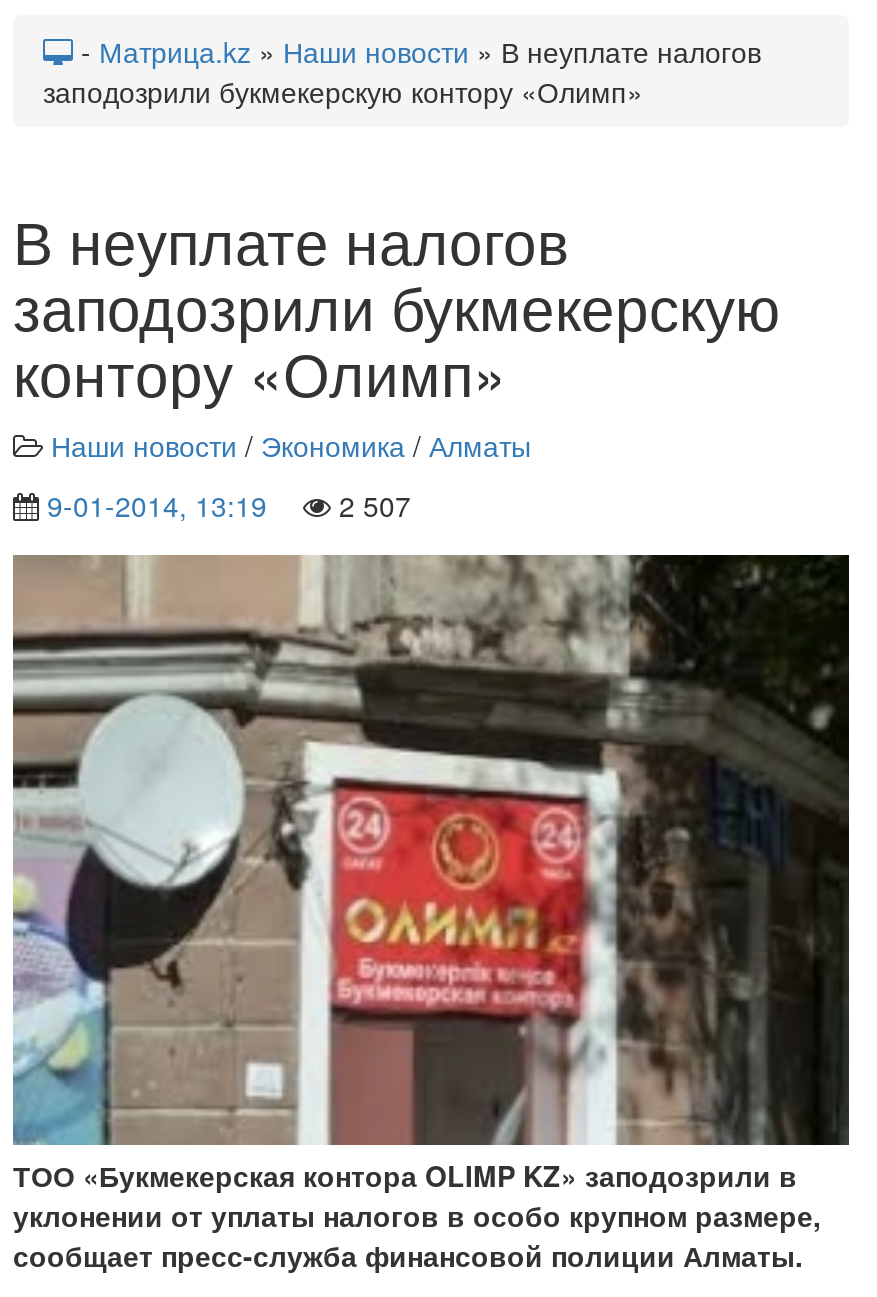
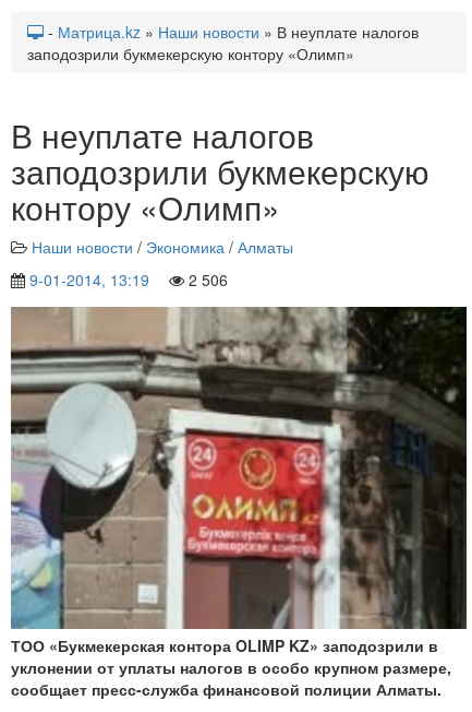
[47,485,439,525] 9-01-2014, 13:19 2 507 -> [29,269,243,290] 9-01-2014, 13:19 2 506

